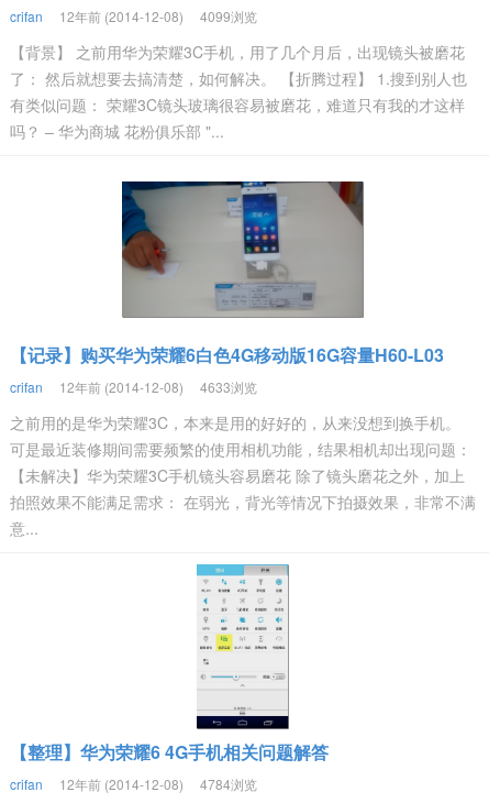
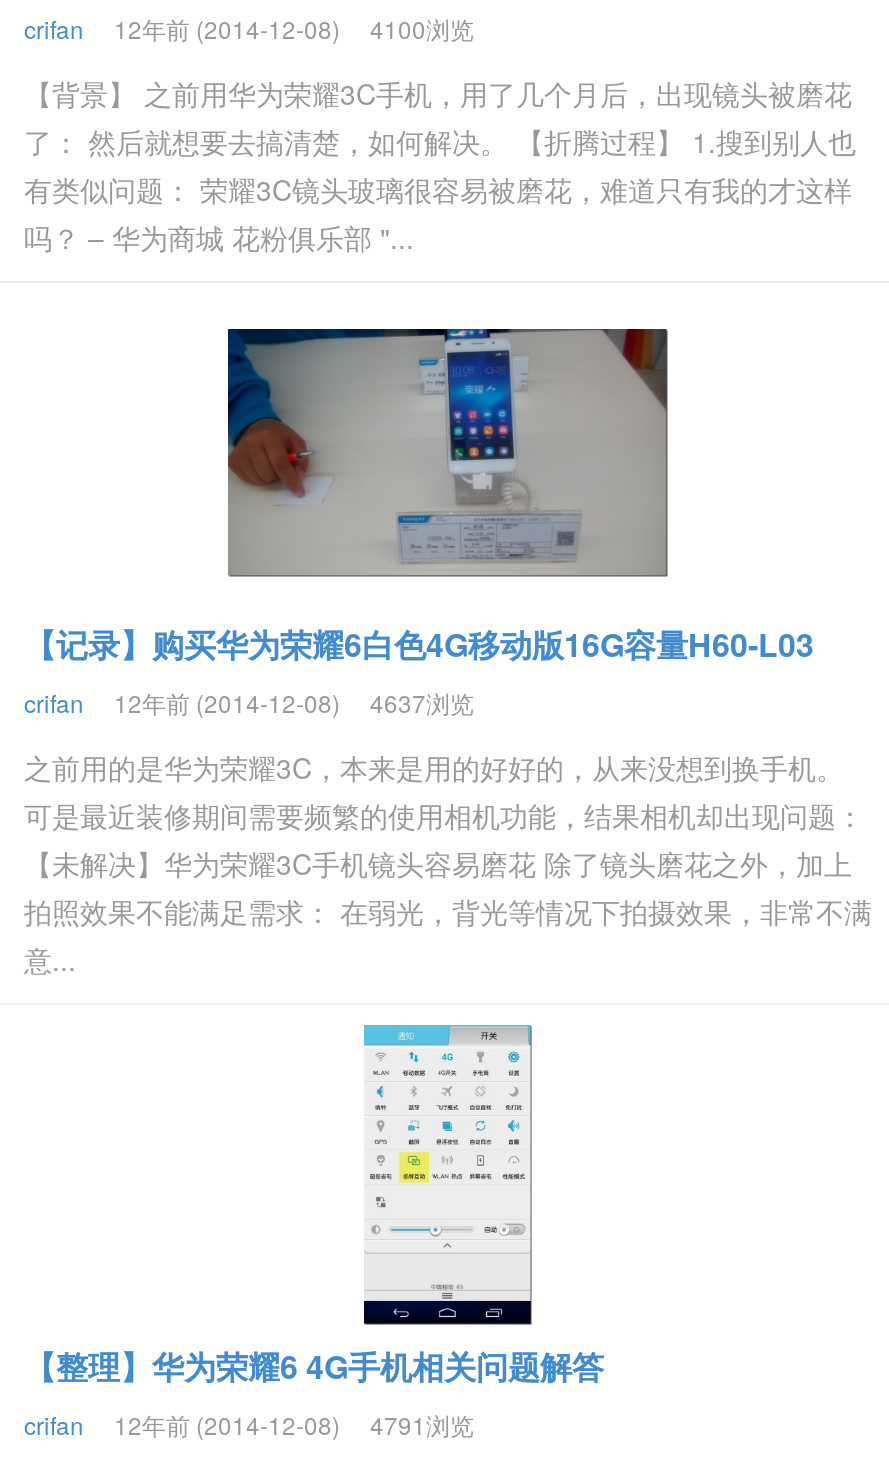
[10,7,257,25] crifan 12年前 (2014-12-08) 4099浏览 -> [24,11,474,45] crifan 12年前 (2014-12-08) 4100浏览
[10,377,257,396] crifan 12年前 (2014-12-08) 4633浏览 -> [24,685,474,719] crifan 12年前 (2014-12-08) 4637浏览
[10,774,257,793] crifan 12年前 (2014-12-08) 4784浏览 -> [24,1407,474,1441] crifan 12年前 (2014-12-08) 4791浏览

